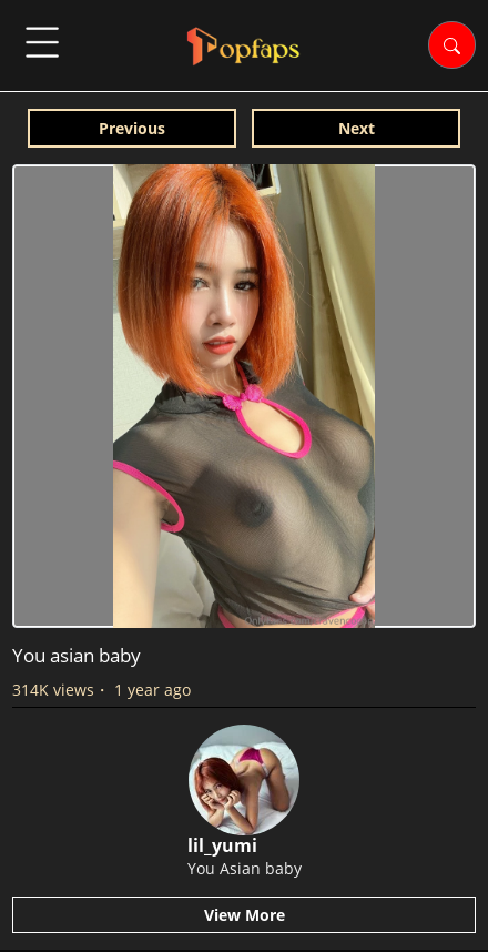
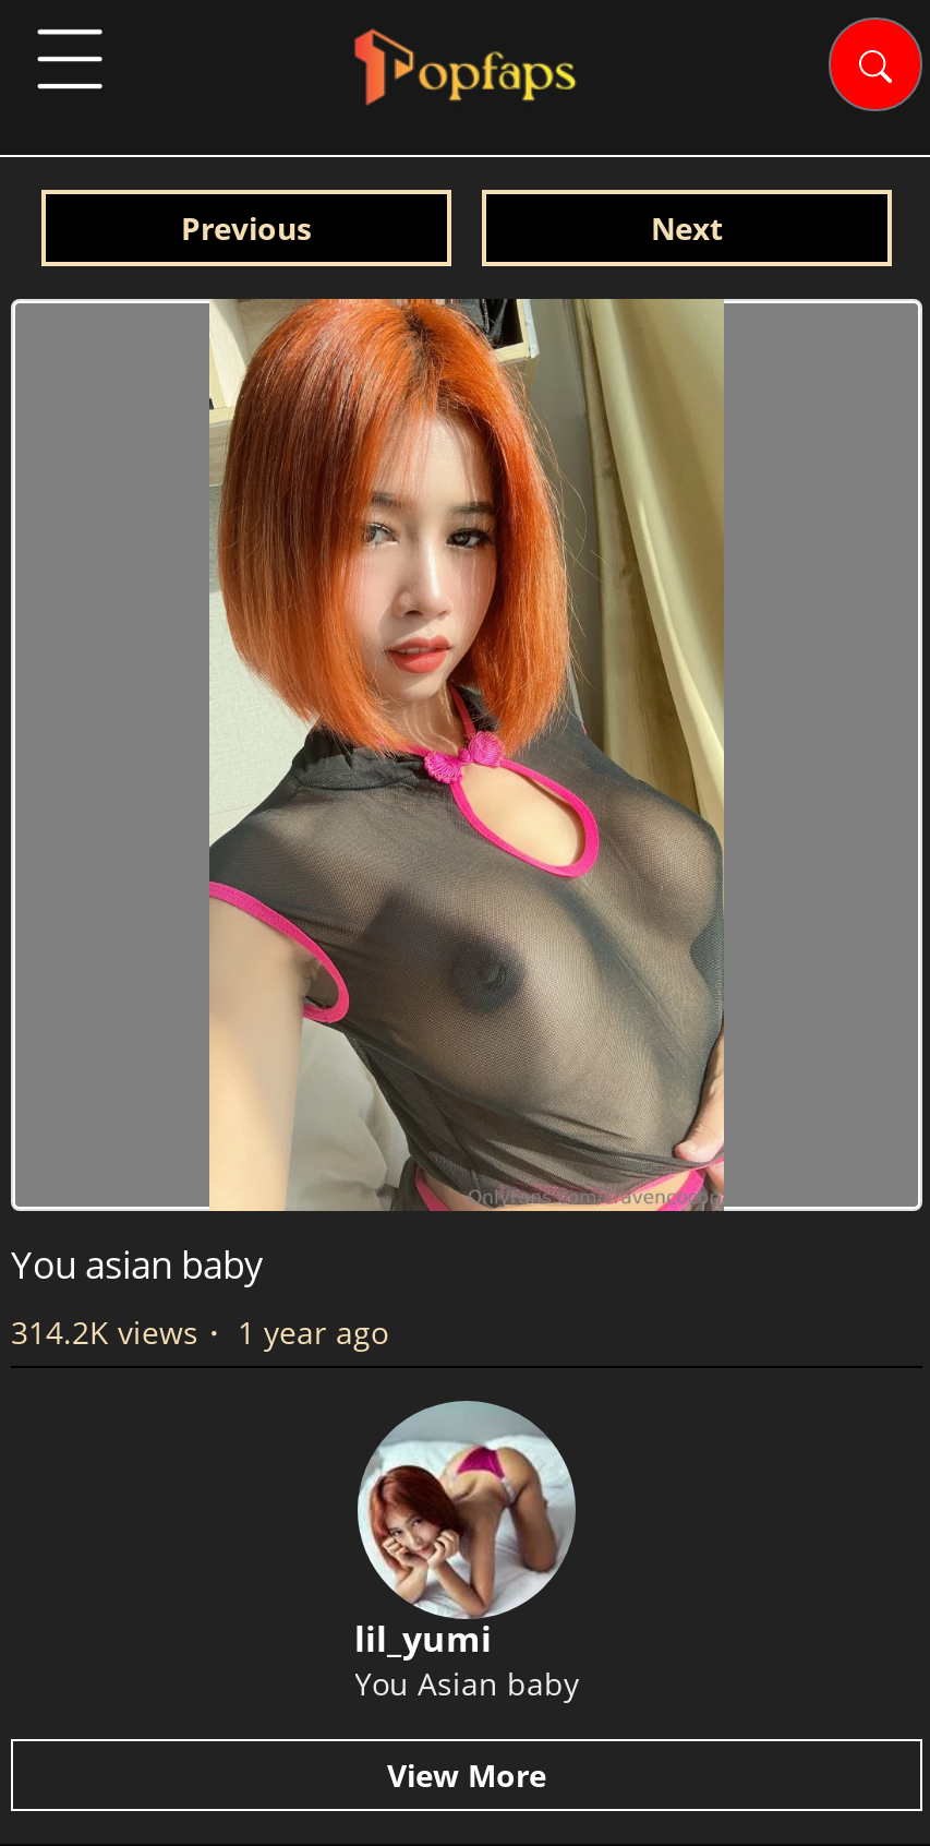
[12,679,191,700] 314K views・1 year ago -> [11,1311,388,1353] 314.2K views・1 year ago

